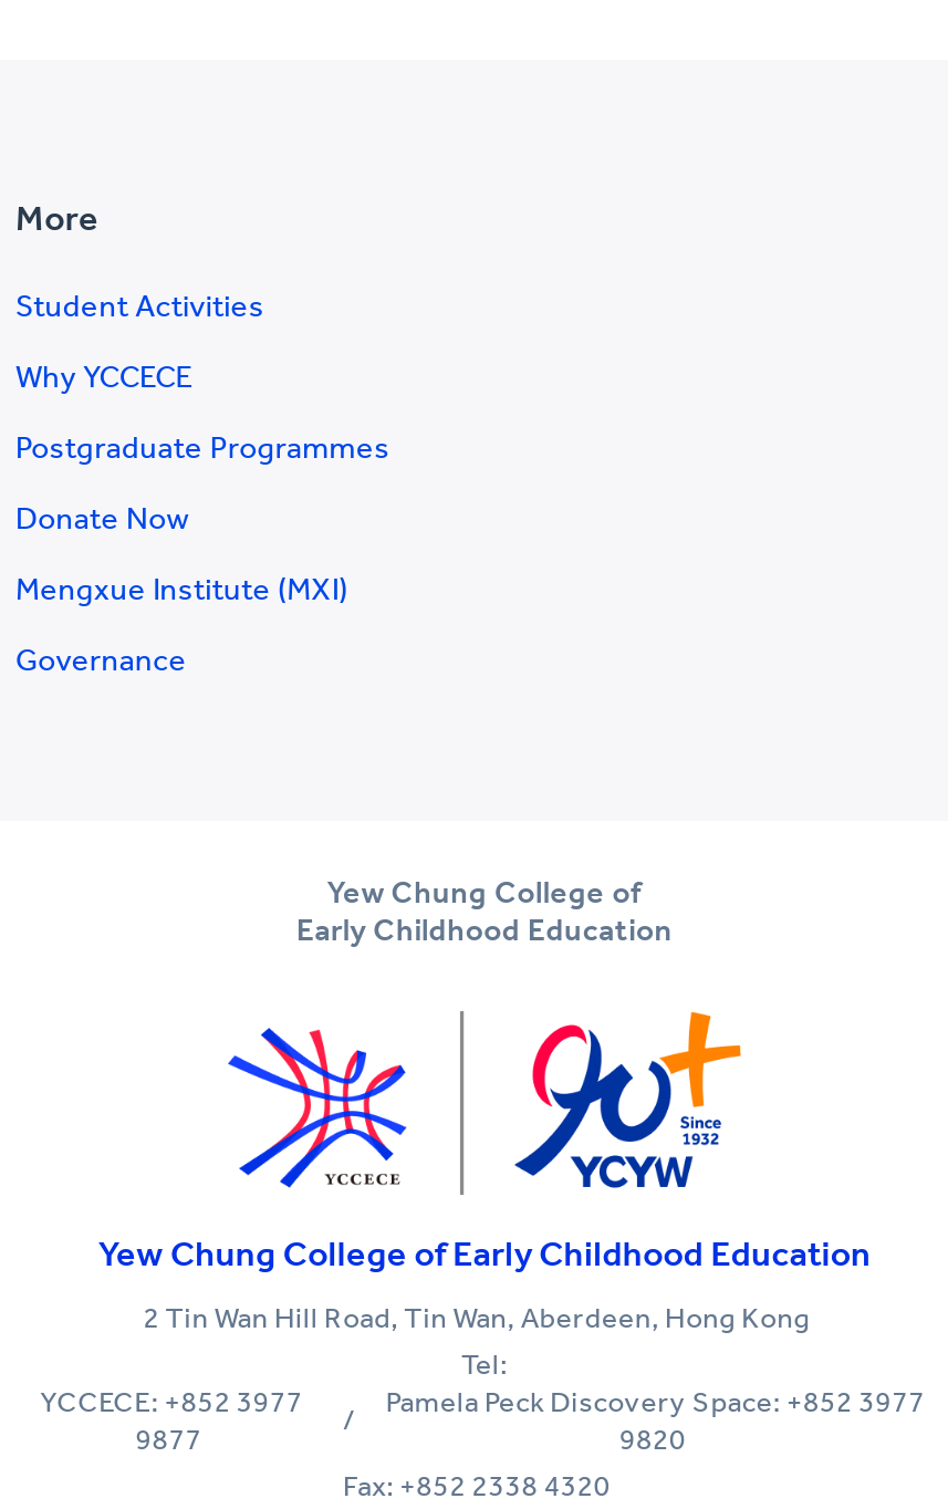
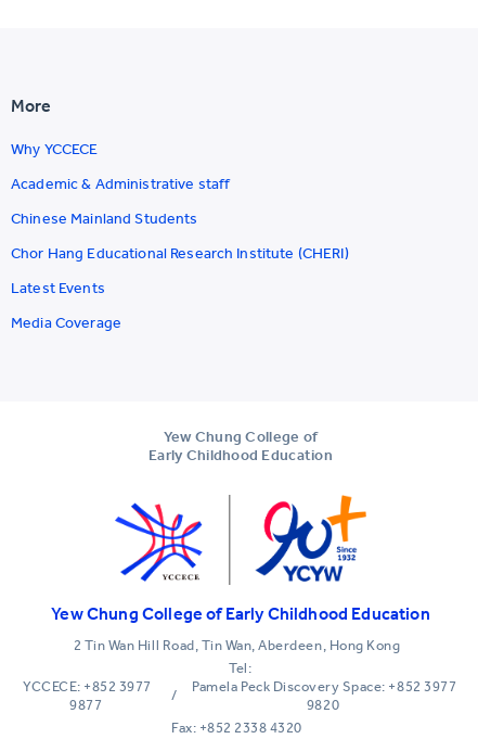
[15,288,264,325] Student Activities -> none
moved [15,358,193,396] -> [11,140,98,158]: Why YCCECE
[15,429,390,679] Postgraduate Programmes | Donate Now | Mengxue Institute (MXI) | Governance -> [11,175,349,332] Academic & Administrative staff | Chinese Mainland Students | Chor Hang Educational Research Institute (CHERI) | Latest Events | Media Coverage

